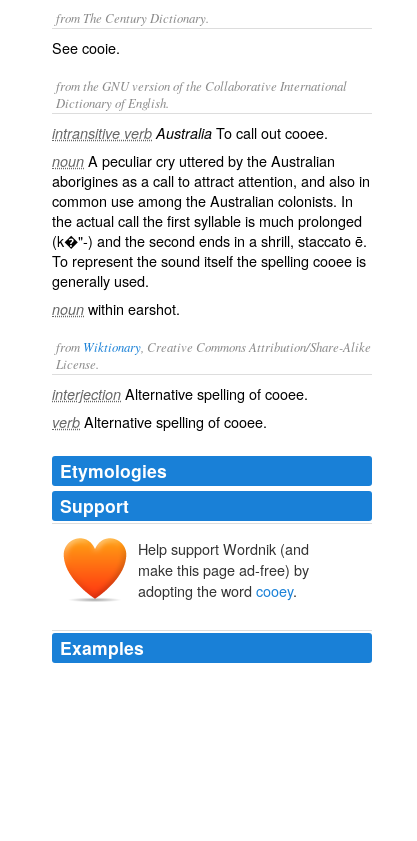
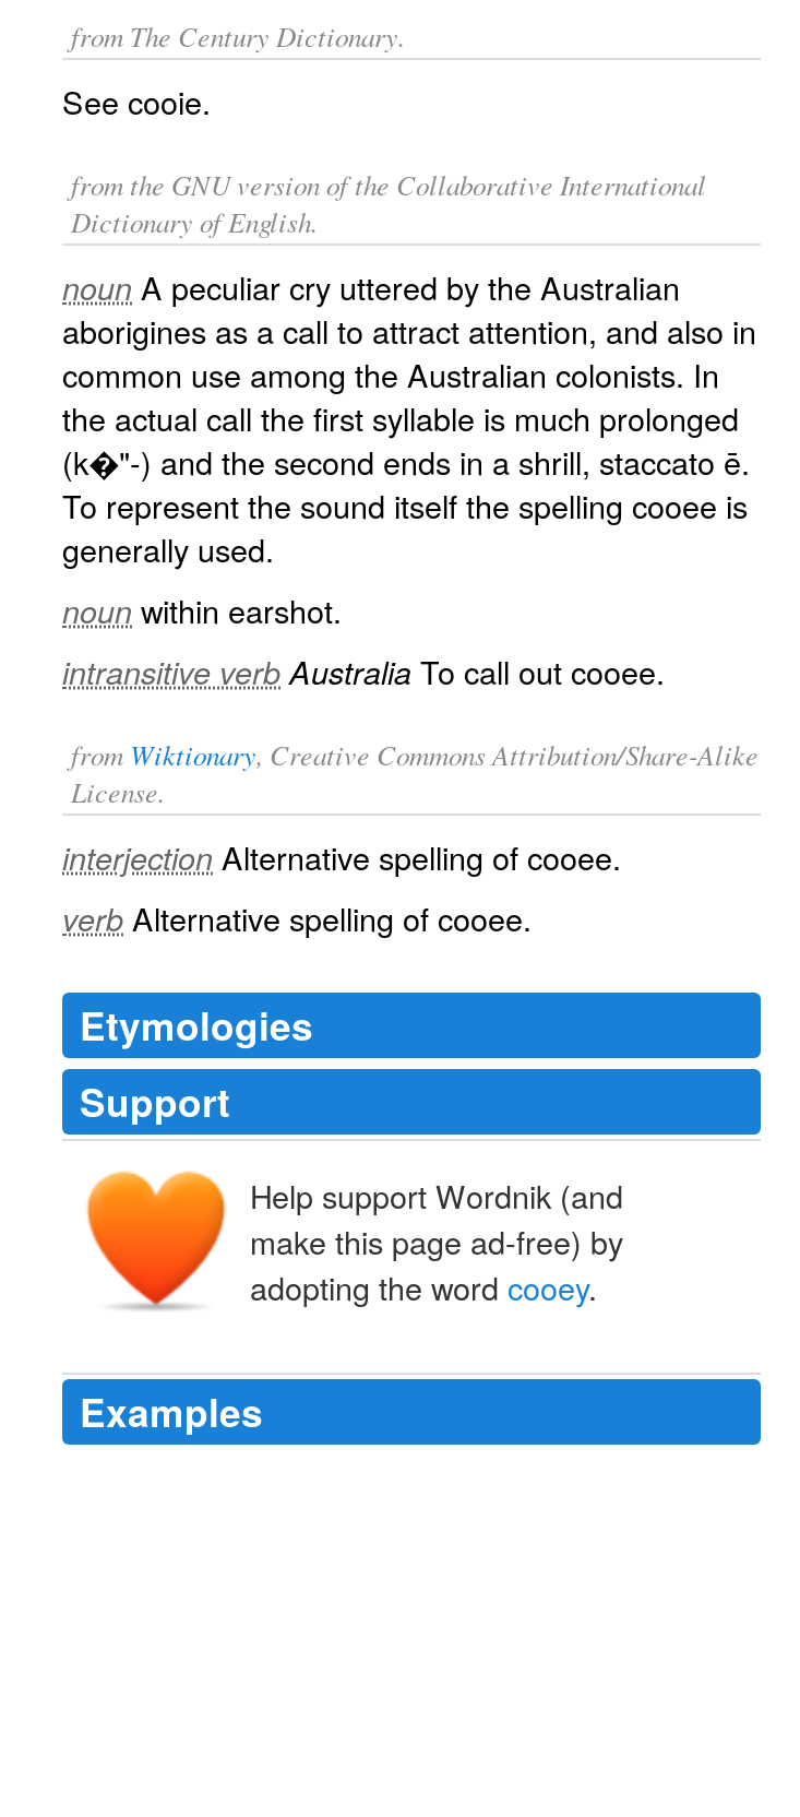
moved [52,122,328,143] -> [62,648,665,693]: intransitive verb Australia To call out cooee.
moved [52,150,370,319] -> [62,263,756,632]: noun A peculiar cry uttered by the Australian | aborigines as a call to attract attention, and also in | common use among the Australian colonists. In | the actual call the first syllable is much prolonged | To represent the sound itself the spelling cooee is | generally used. | noun within earshot.

